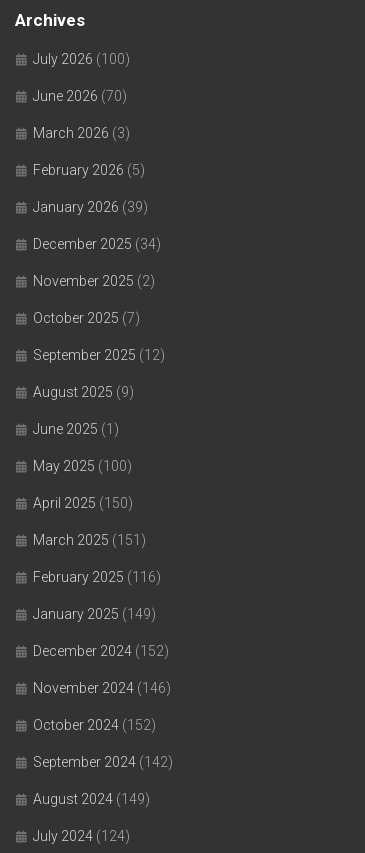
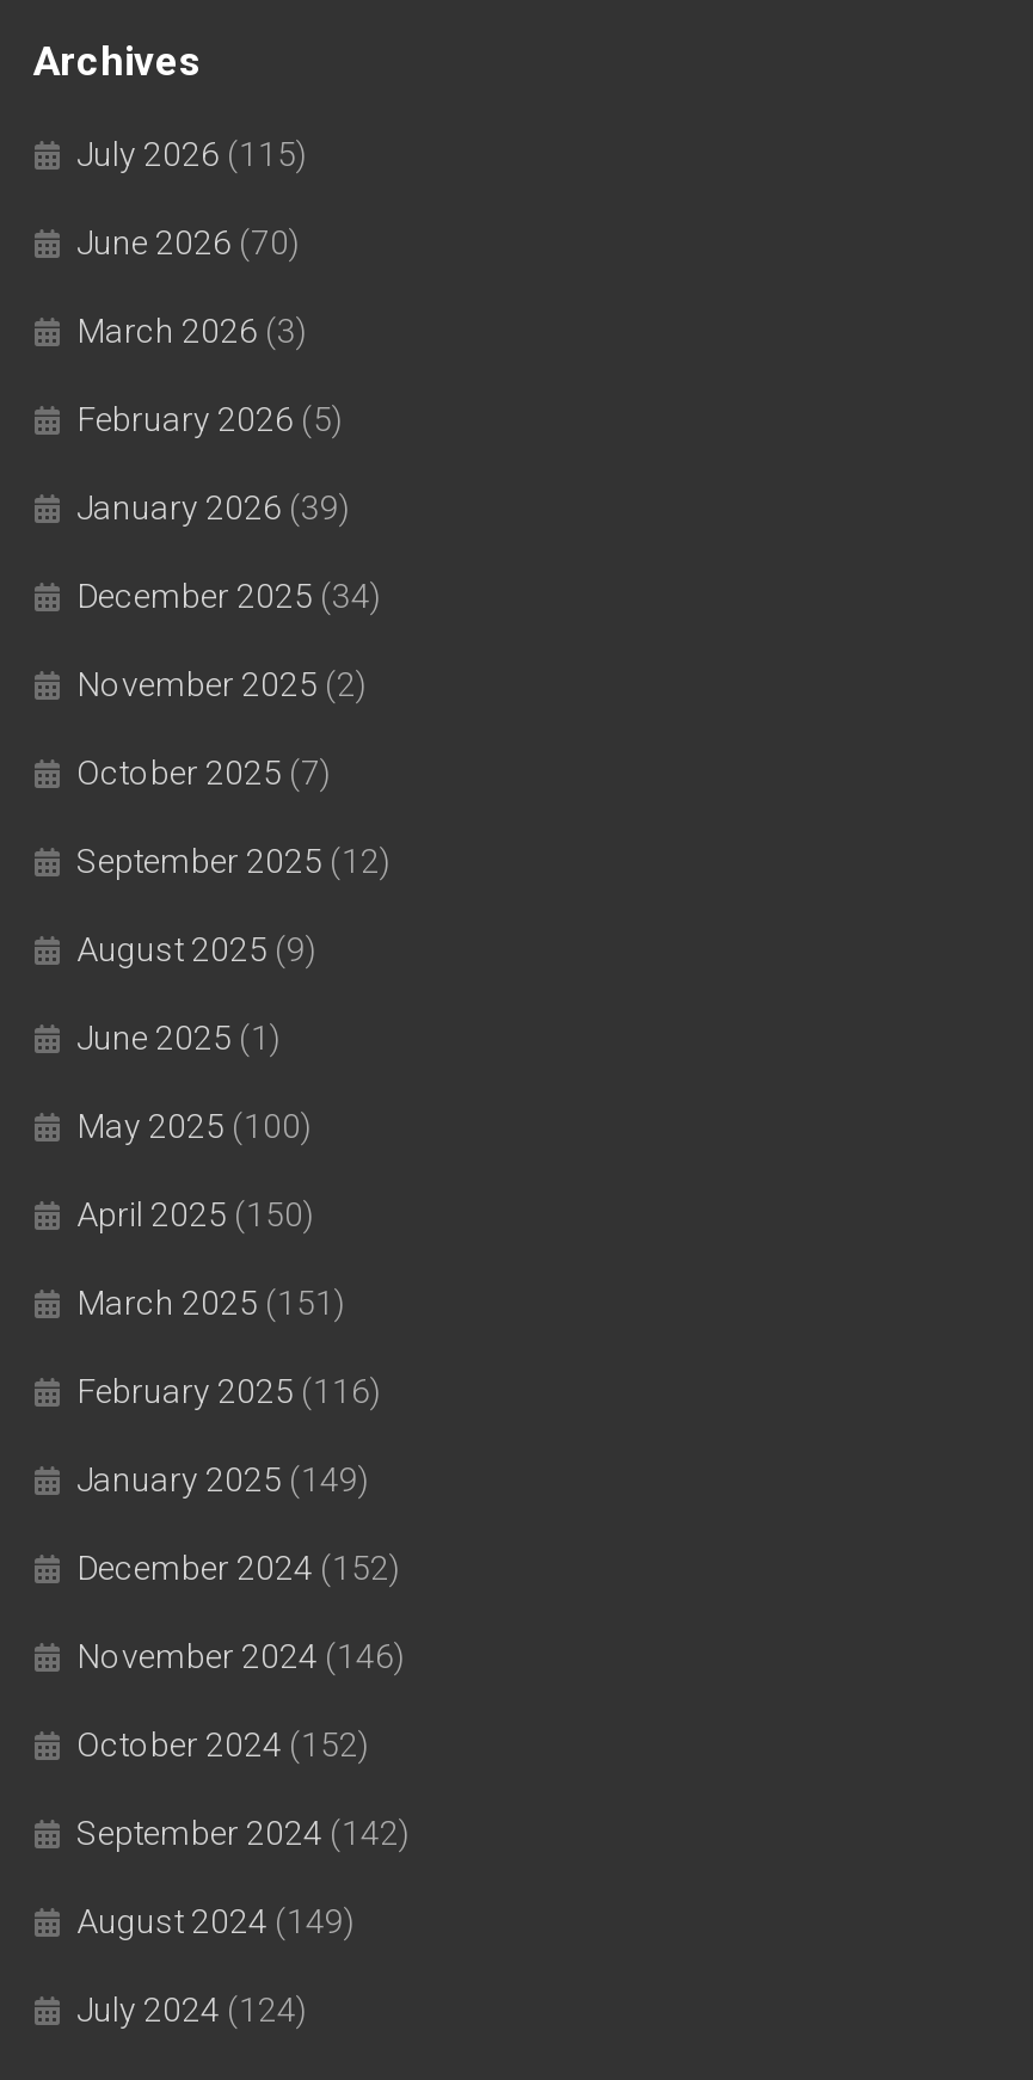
[33,51,130,67] July 2026 (100) -> [76,135,308,173] July 2026 (115)

